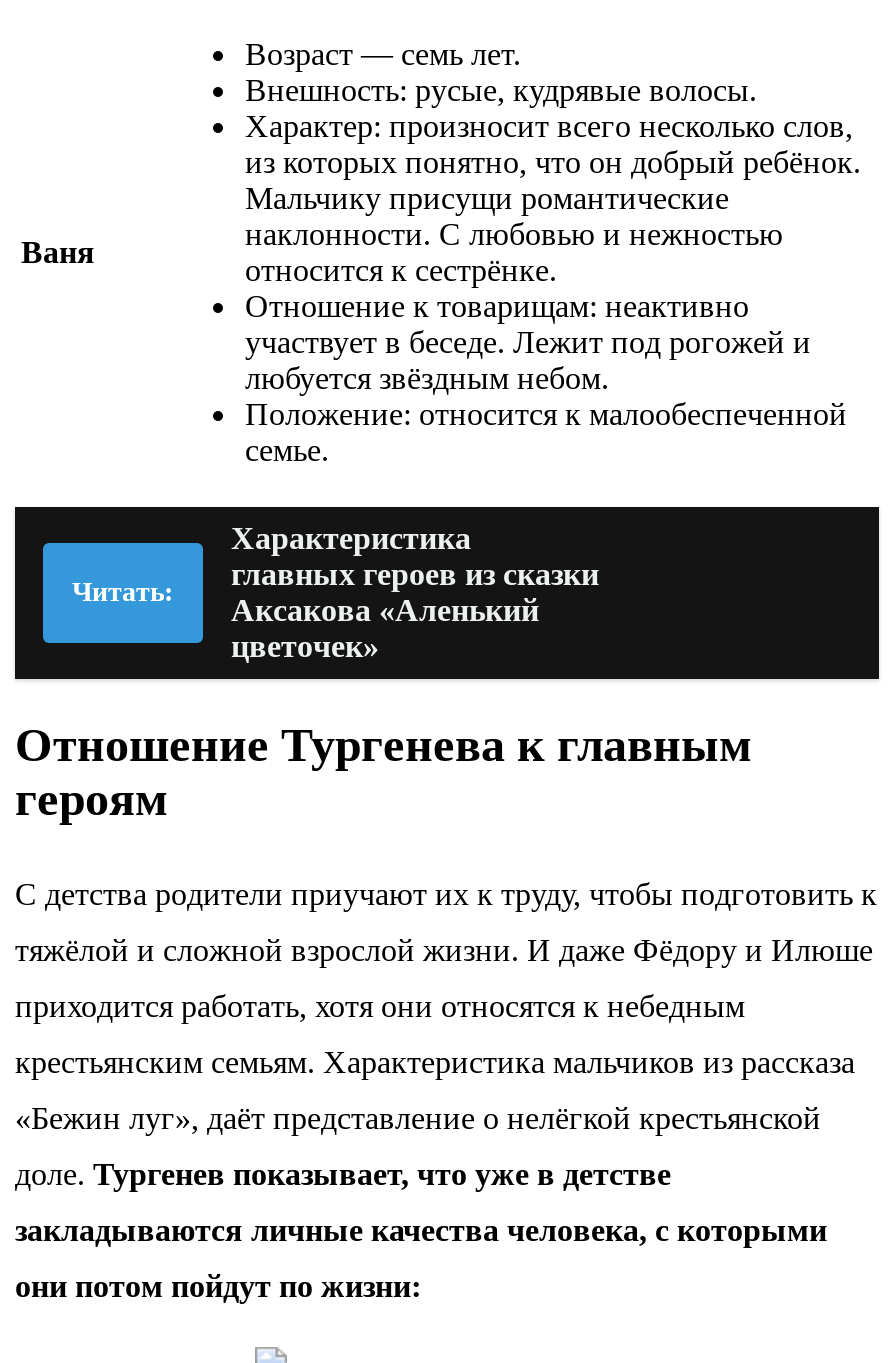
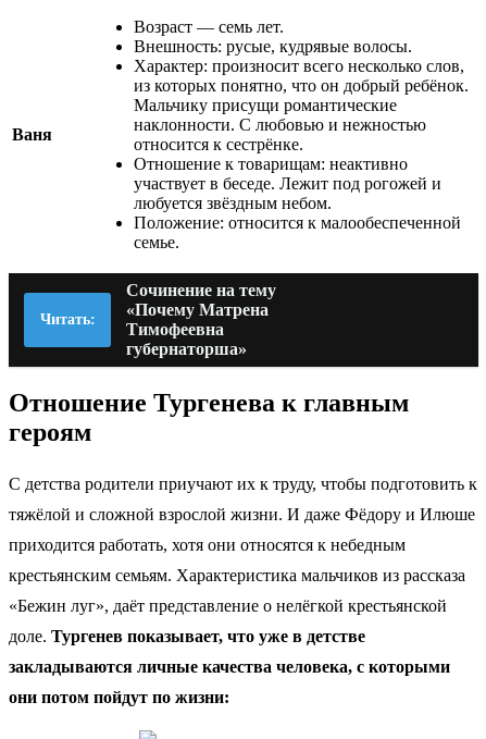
[231,522,599,664] Характеристика | главных героев из сказки | Аксакова «Аленький | цветочек» -> [126,281,276,359] Сочинение на тему | «Почему Матрена | Тимофеевна | губернаторша»

